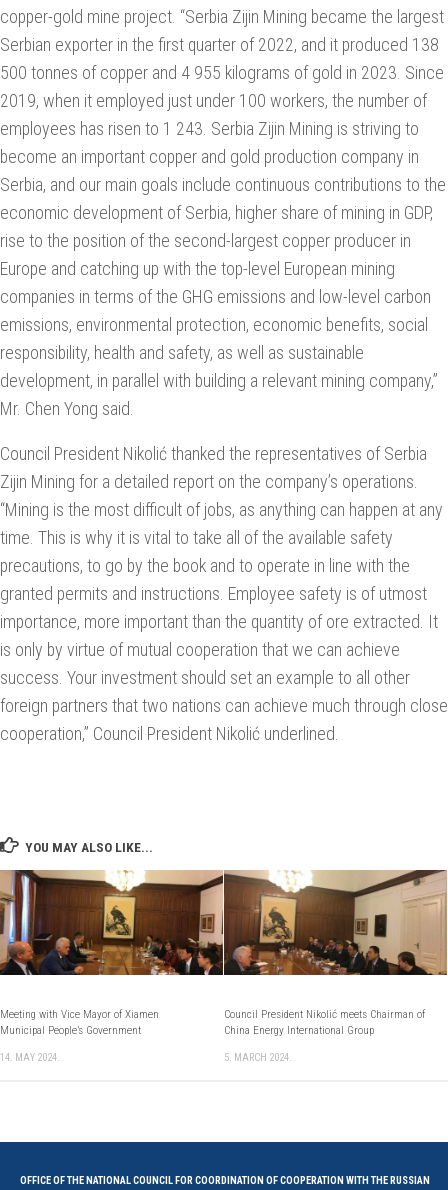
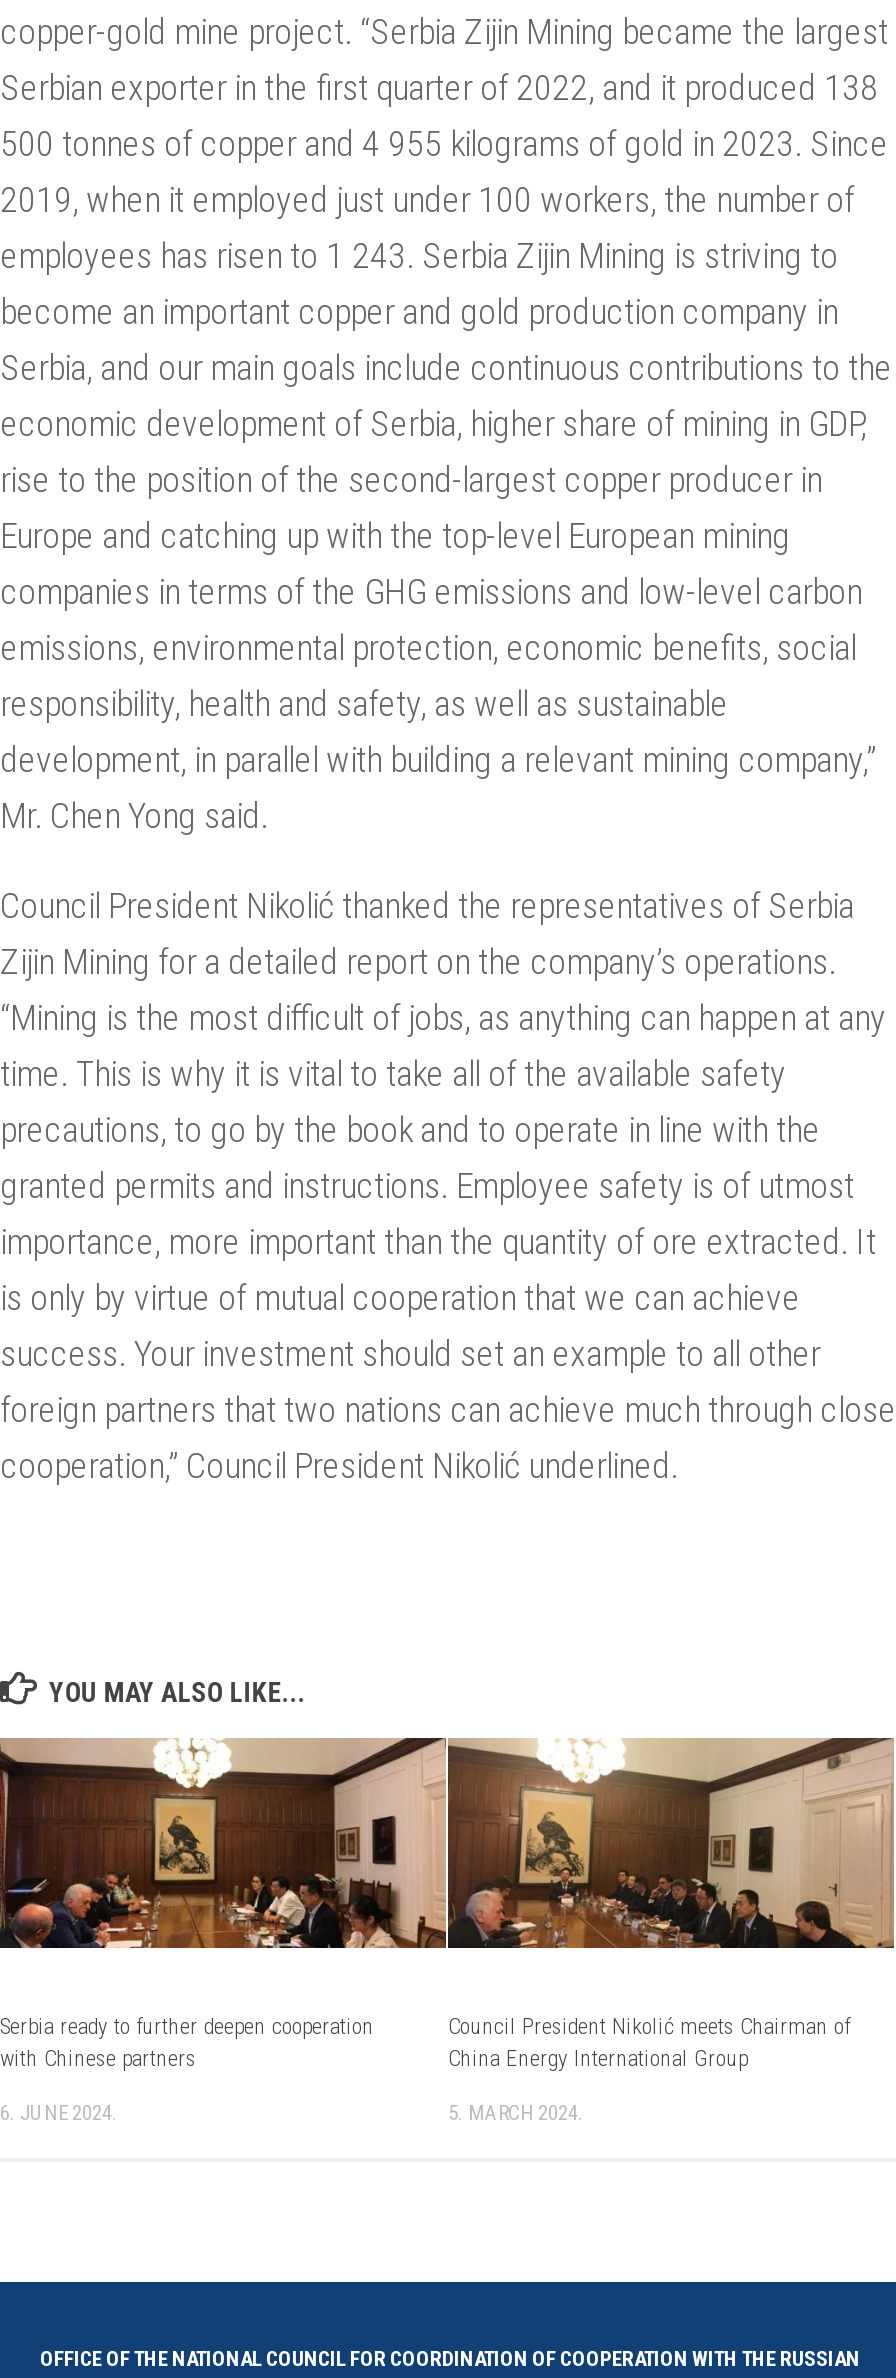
[0,869,224,1037] [image] | Meeting with Vice Mayor of Xiamen | Municipal People’s Government -> [0,1736,448,2072] [image] | Serbia ready to further deepen cooperation | with Chinese partners
[0,1051,60,1064] 14. MAY 2024. -> [0,2100,118,2126] 6. JUNE 2024.

